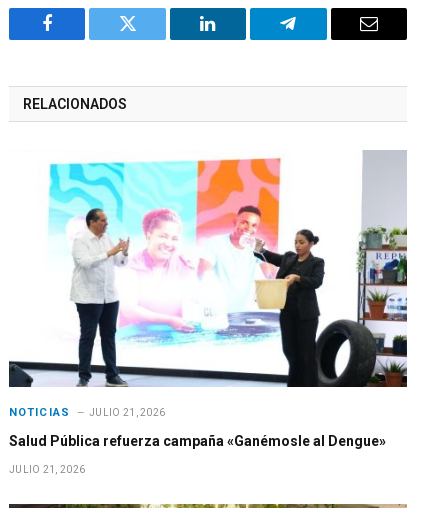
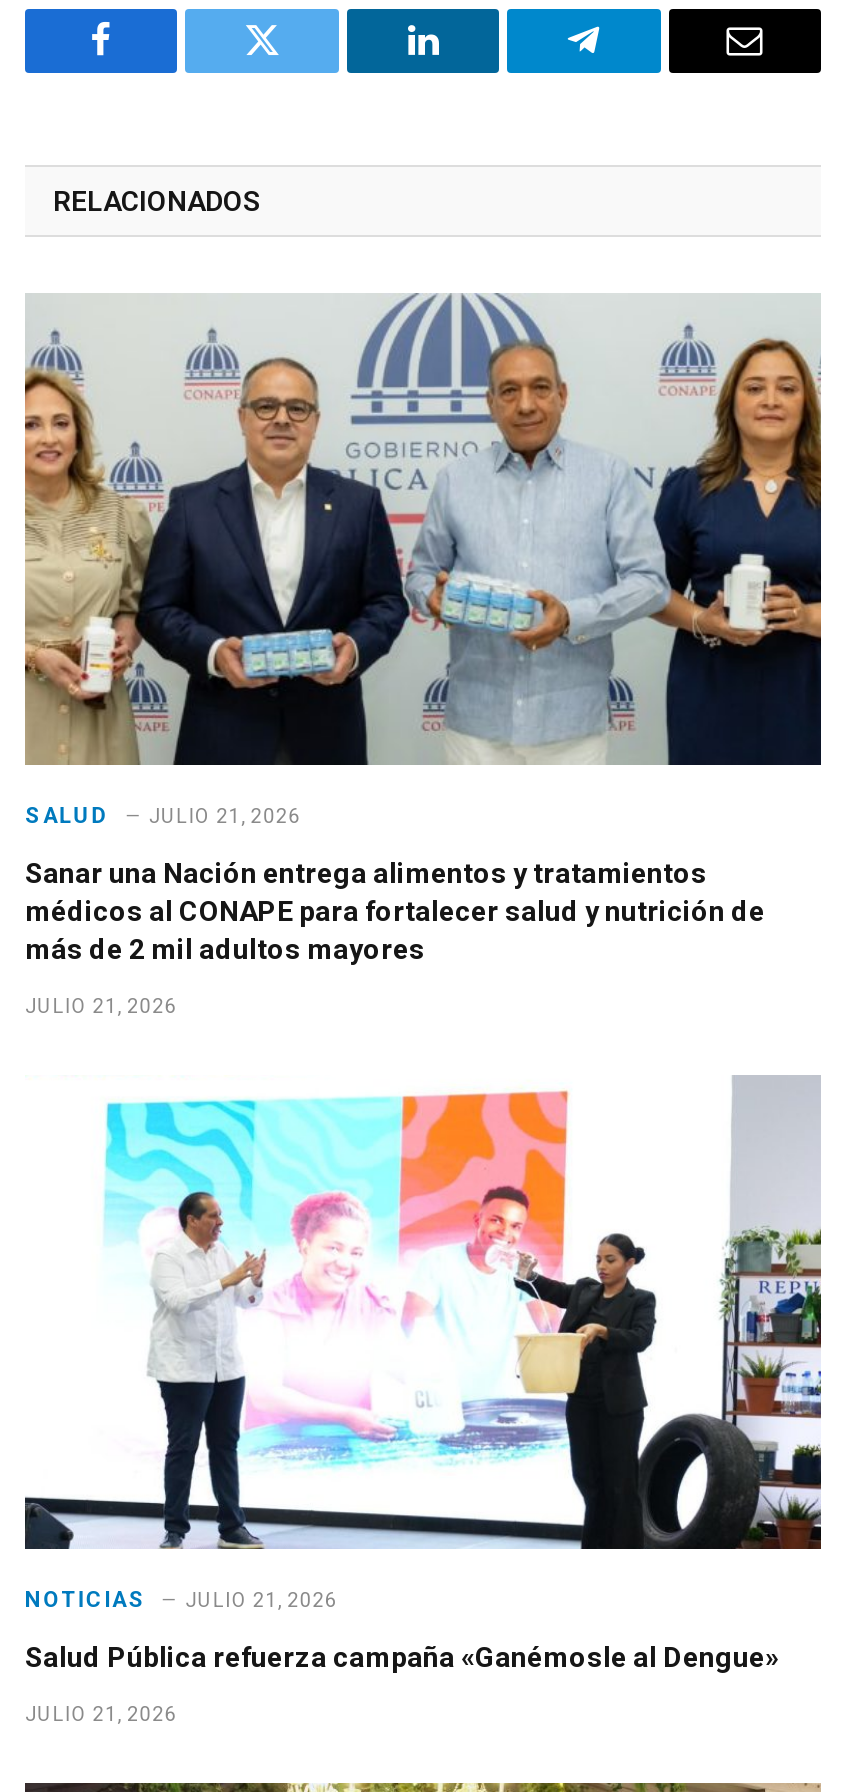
none -> [23,292,823,1018] [image] | SALUD | JULIO 21, 2026 | Sanar una Nación entrega alimentos y tratamientos | médicos al CONAPE para fortalecer salud y nutrición de | más de 2 mil adultos mayores | JULIO 21, 2026

